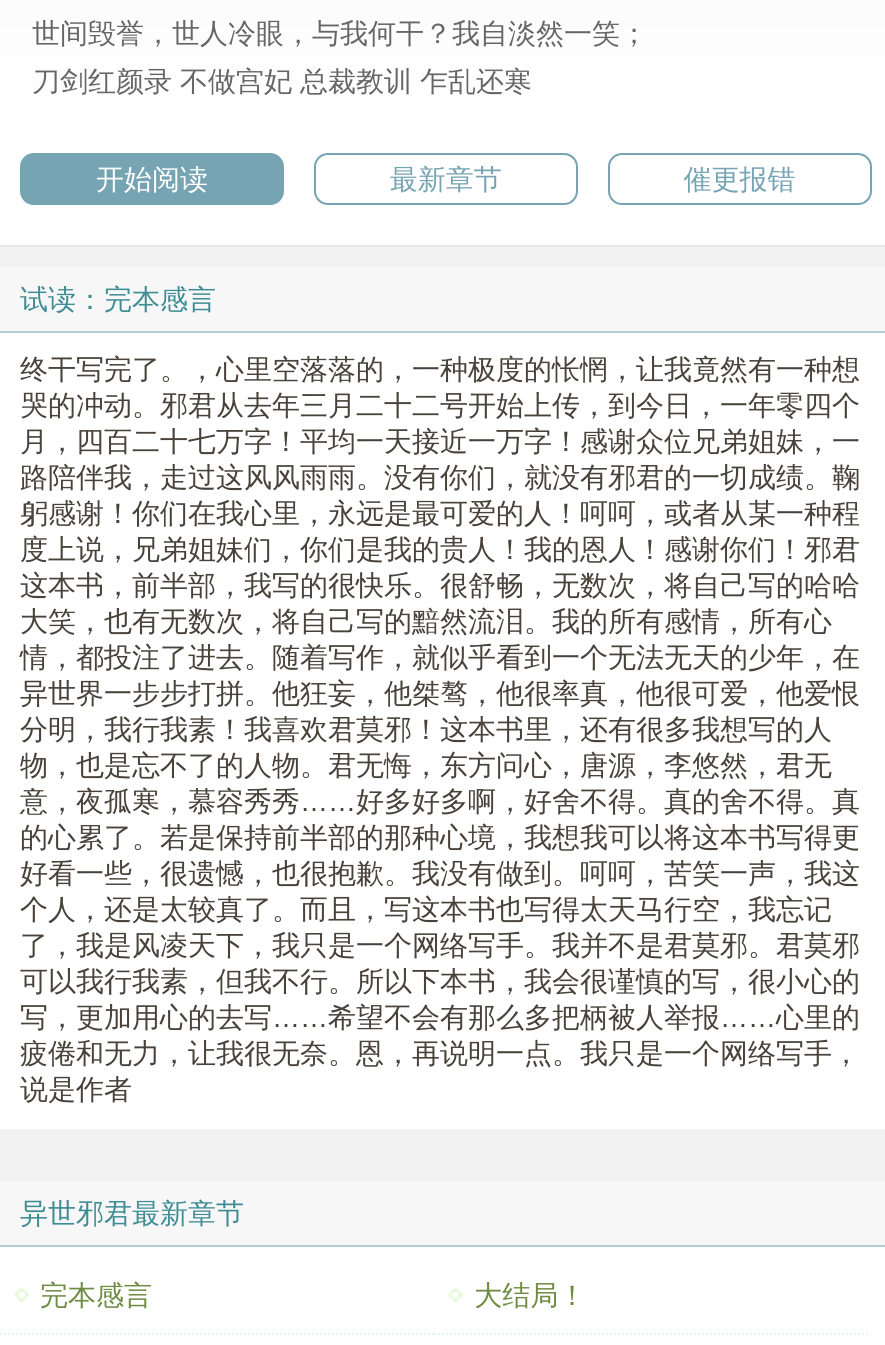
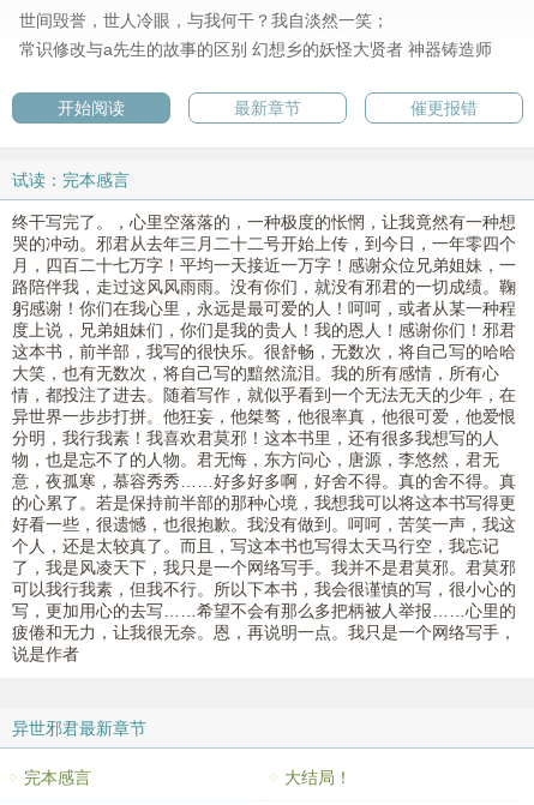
[32,66,532,98] 刀剑红颜录 不做宫妃 总裁教训 乍乱还寒 -> [19,40,492,59] 常识修改与a先生的故事的区别 幻想乡的妖怪大贤者 神器铸造师

